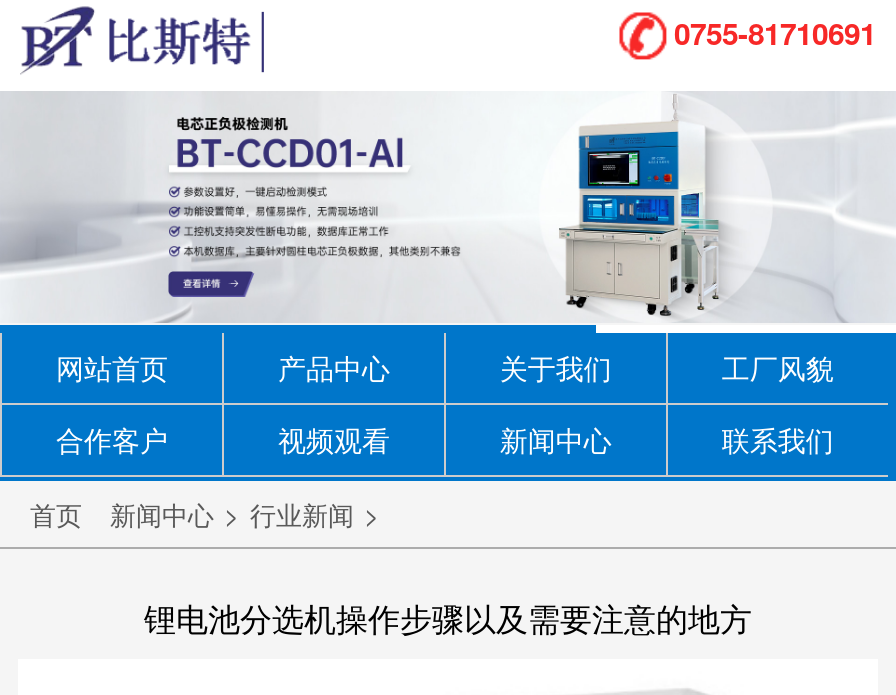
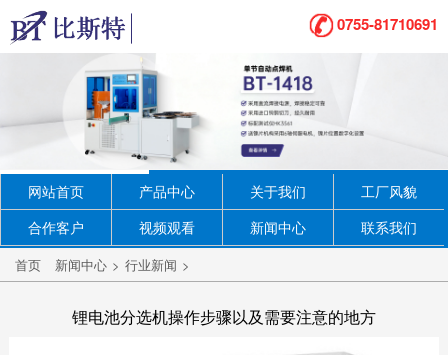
[6,115,462,333] [image] -> [3,66,230,175] [image]
[484,117,890,335] [image] -> [241,64,445,174] [image]

